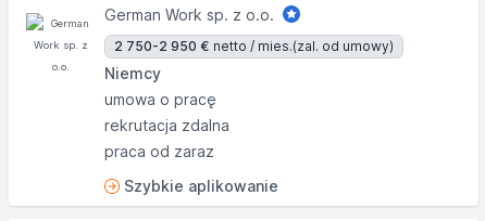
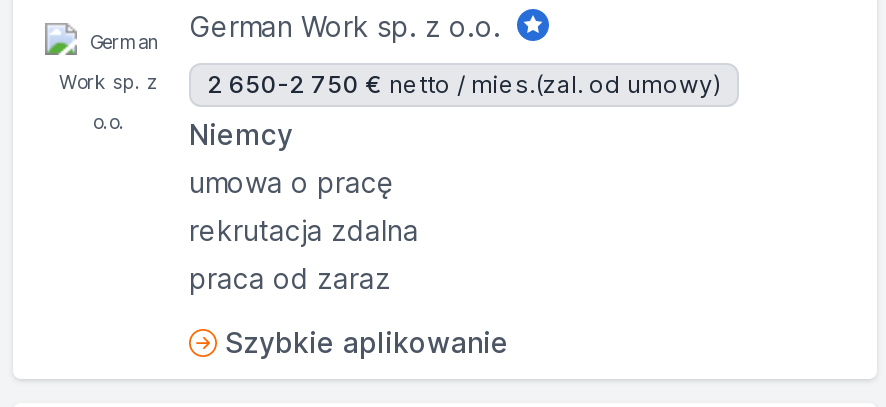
[114,38,394,54] 2 750-2 950 € netto / mies.(zal. od umowy) -> [207,69,721,99] 2 650-2 750 € netto / mies.(zal. od umowy)

